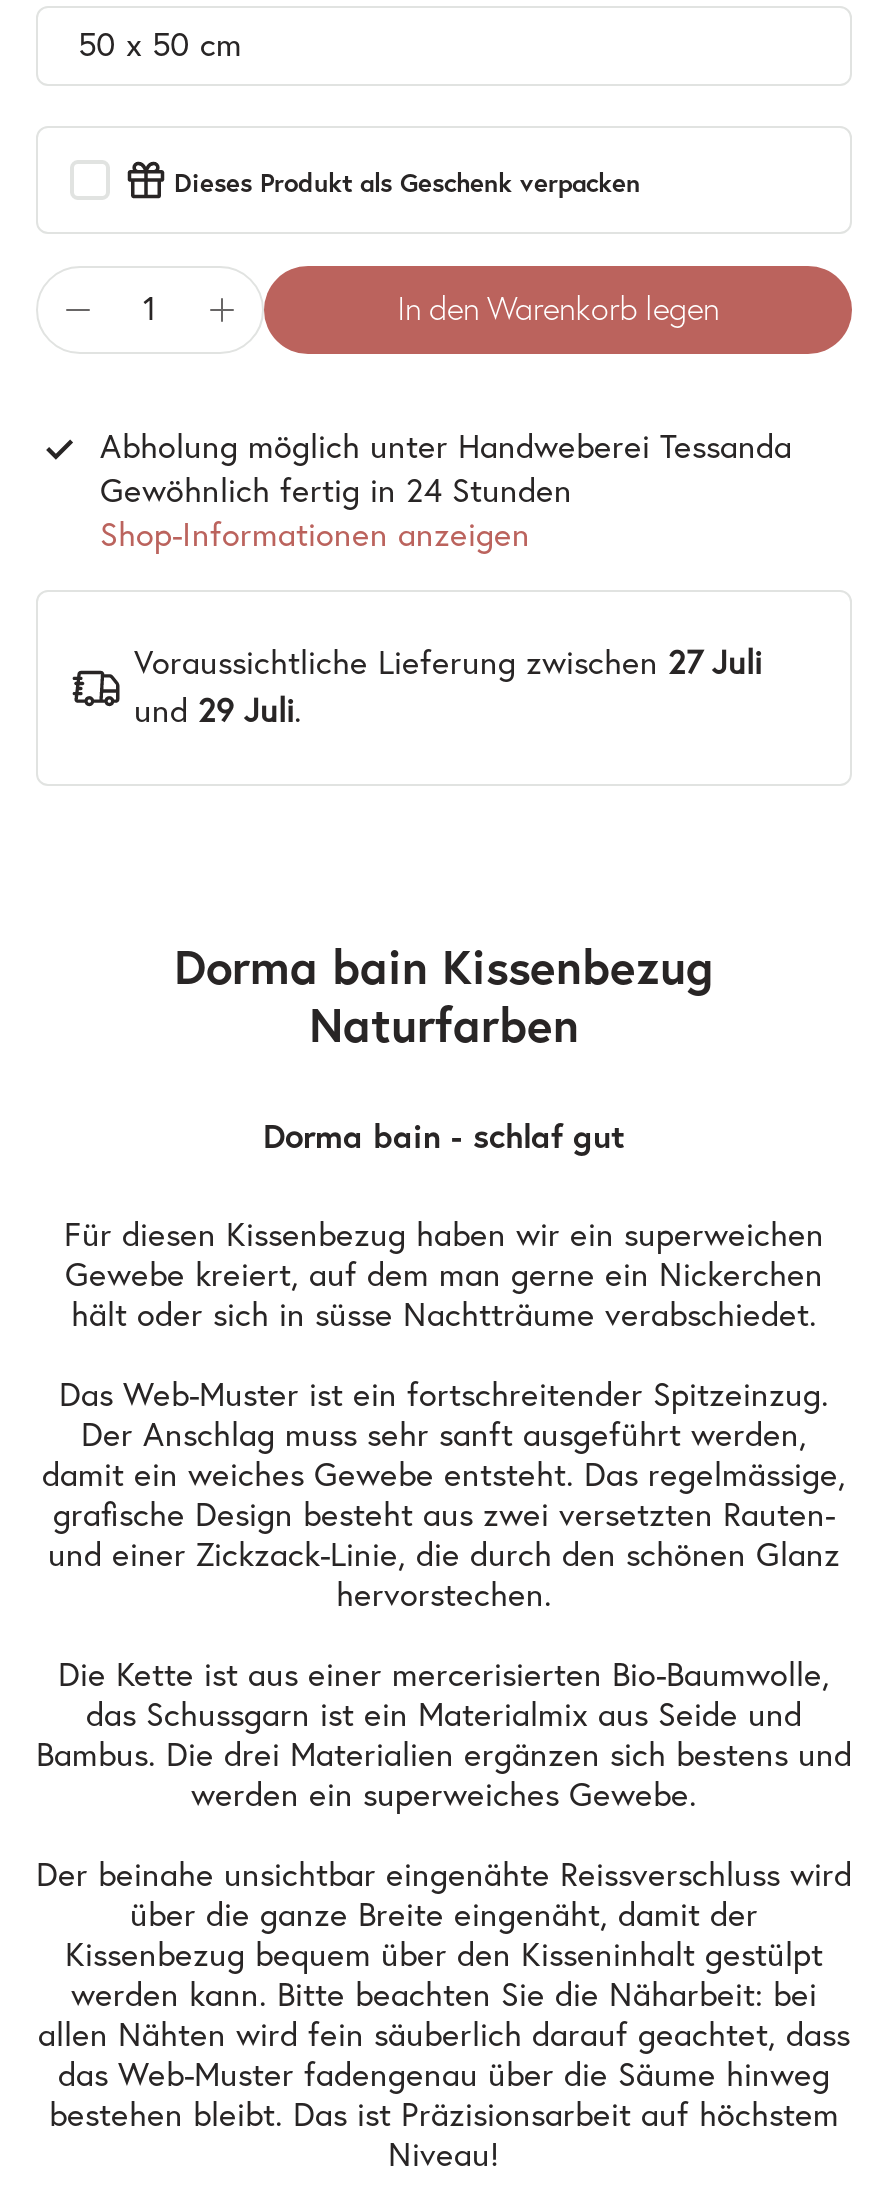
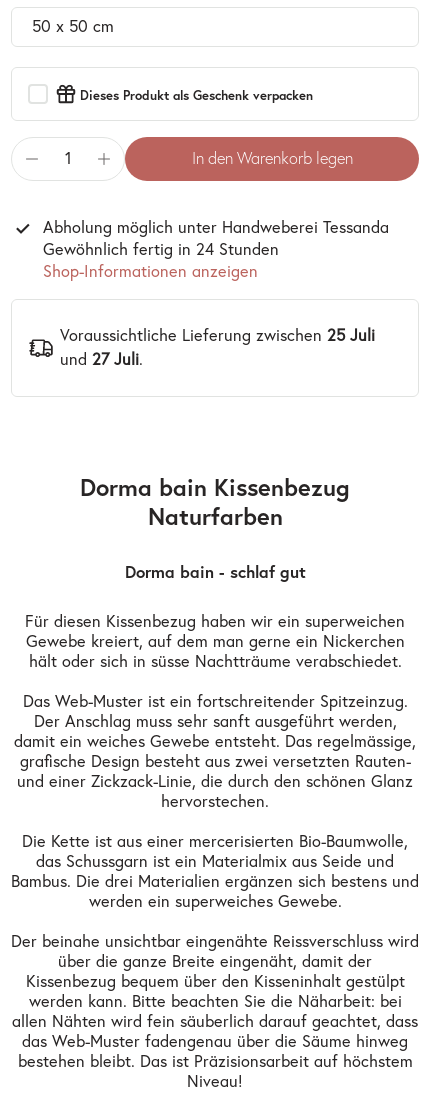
[134,642,762,684] Voraussichtliche Lieferung zwischen 27 Juli -> [60,325,375,346] Voraussichtliche Lieferung zwischen 25 Juli
[134,690,302,732] und 29 Juli. -> [60,349,143,370] und 27 Juli.

